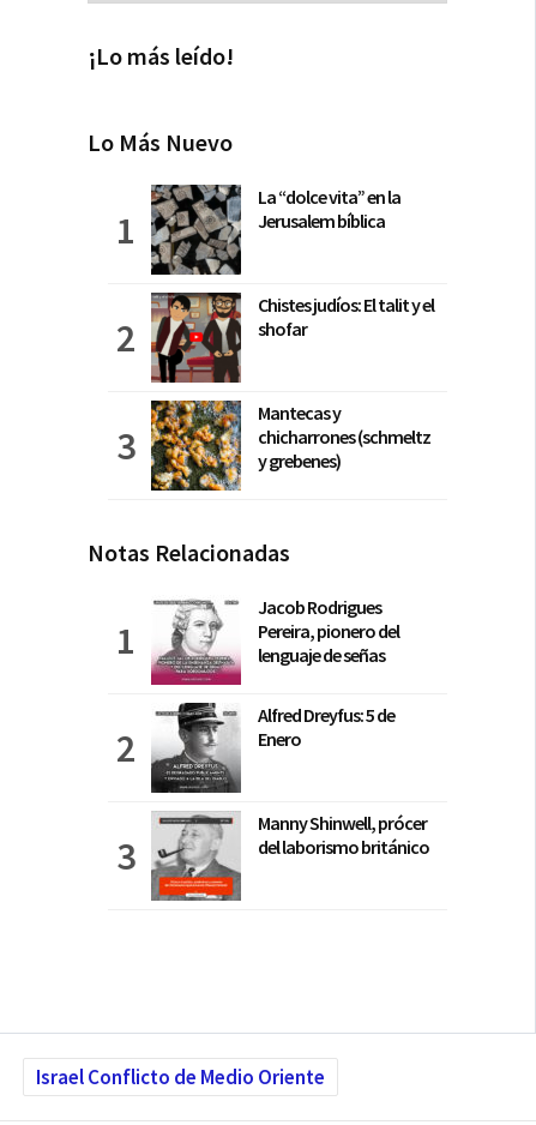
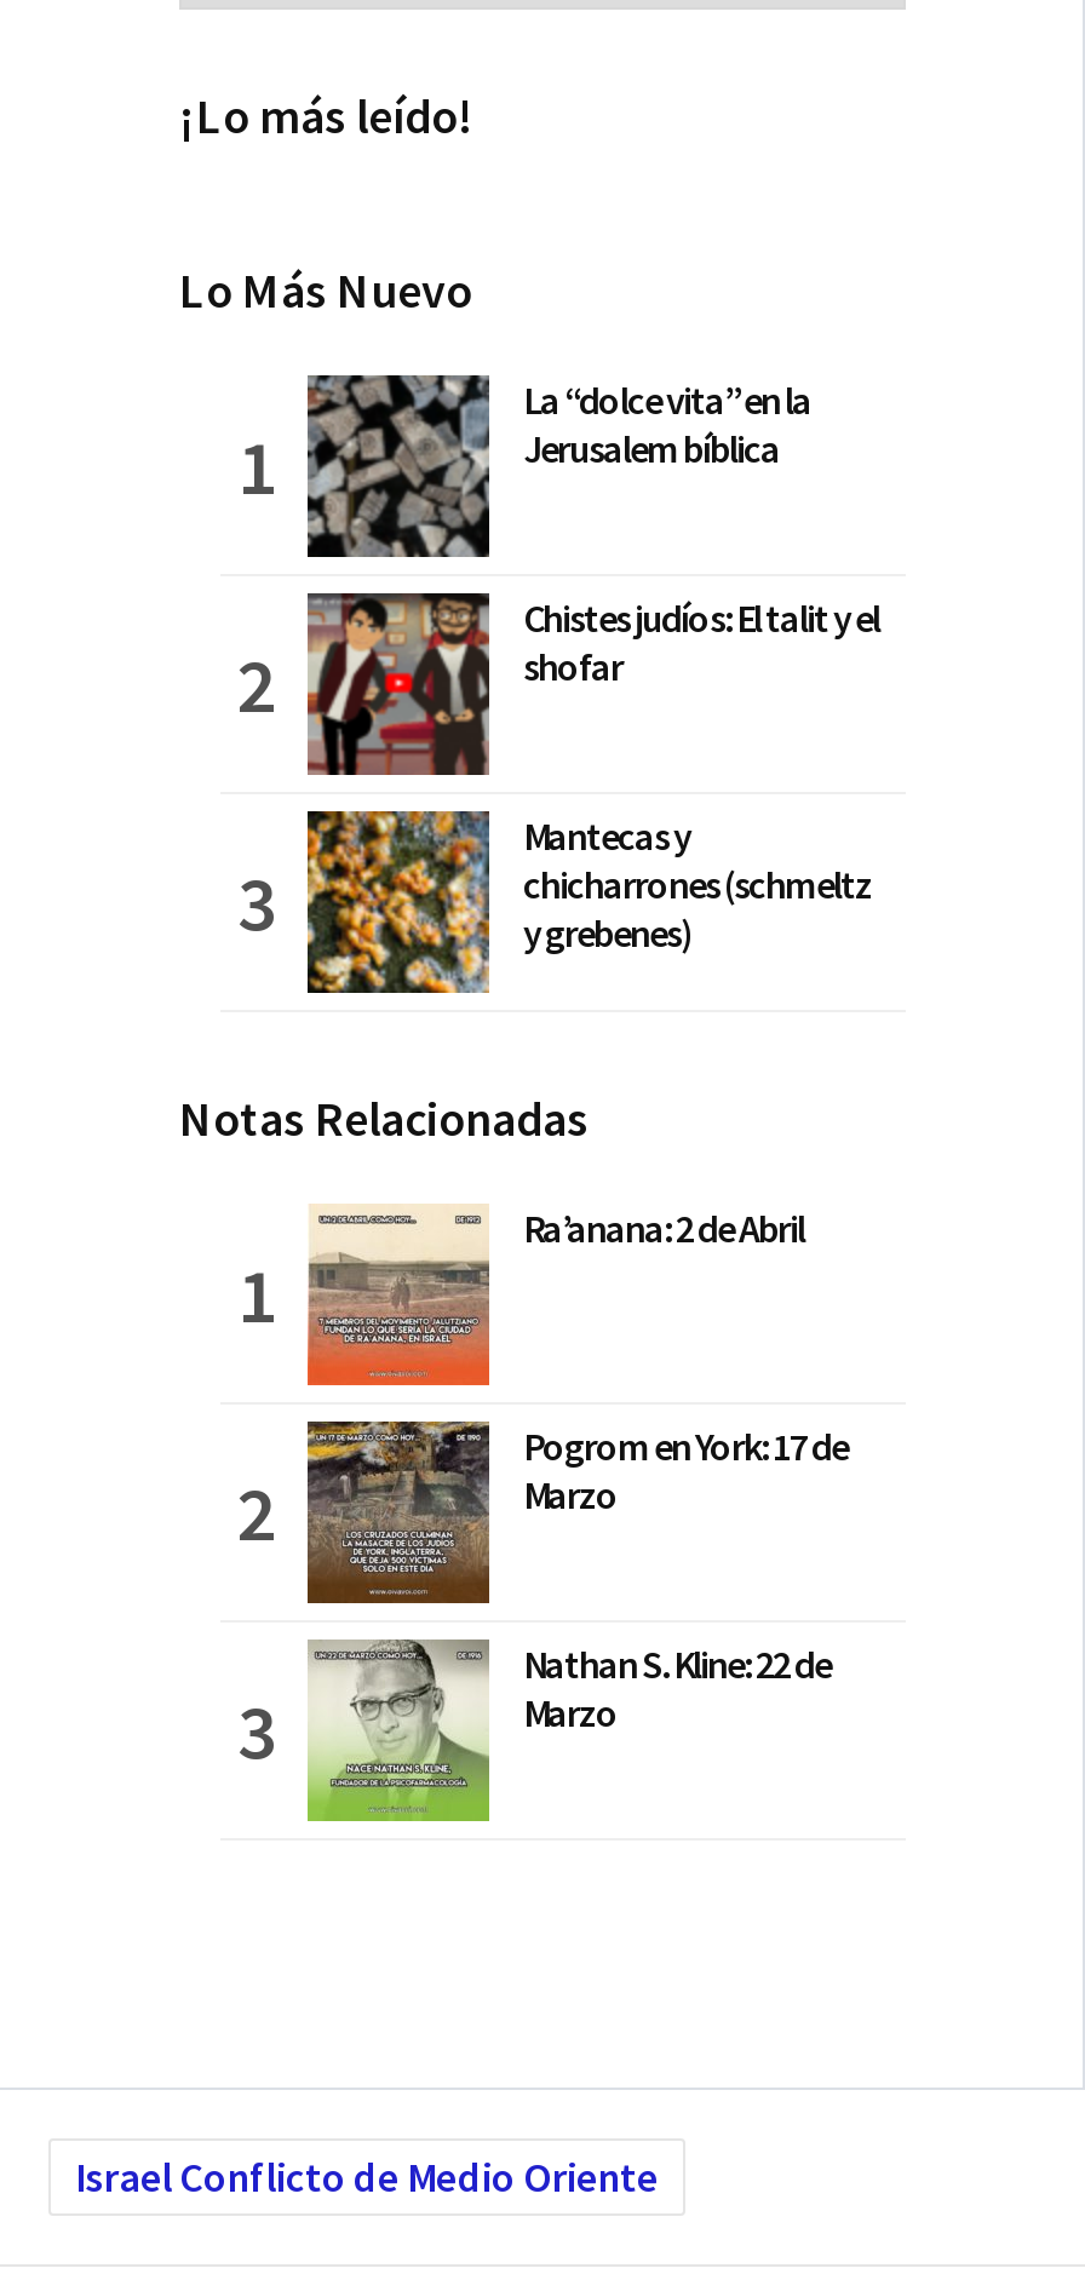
[151,595,399,685] [image] | Jacob Rodrigues | Pereira, pionero del | lenguaje de señas -> [305,1204,804,1385] [image] | Ra’anana: 2 de Abril
[151,702,395,793] [image] | Alfred Dreyfus: 5 de | Enero -> [305,1419,848,1603] [image] | Pogrom en York: 17 de | Marzo
[150,811,429,902] [image] | Manny Shinwell, prócer | del laborismo británico -> [305,1640,831,1824] [image] | Nathan S. Kline: 22 de | Marzo

